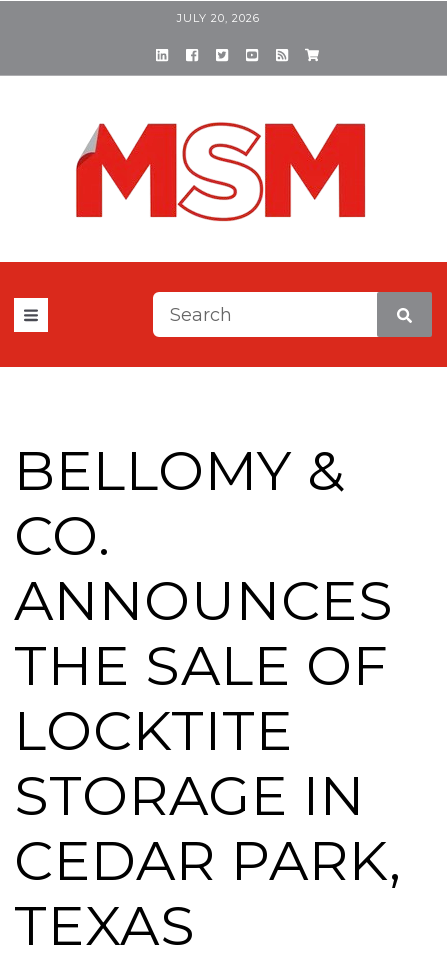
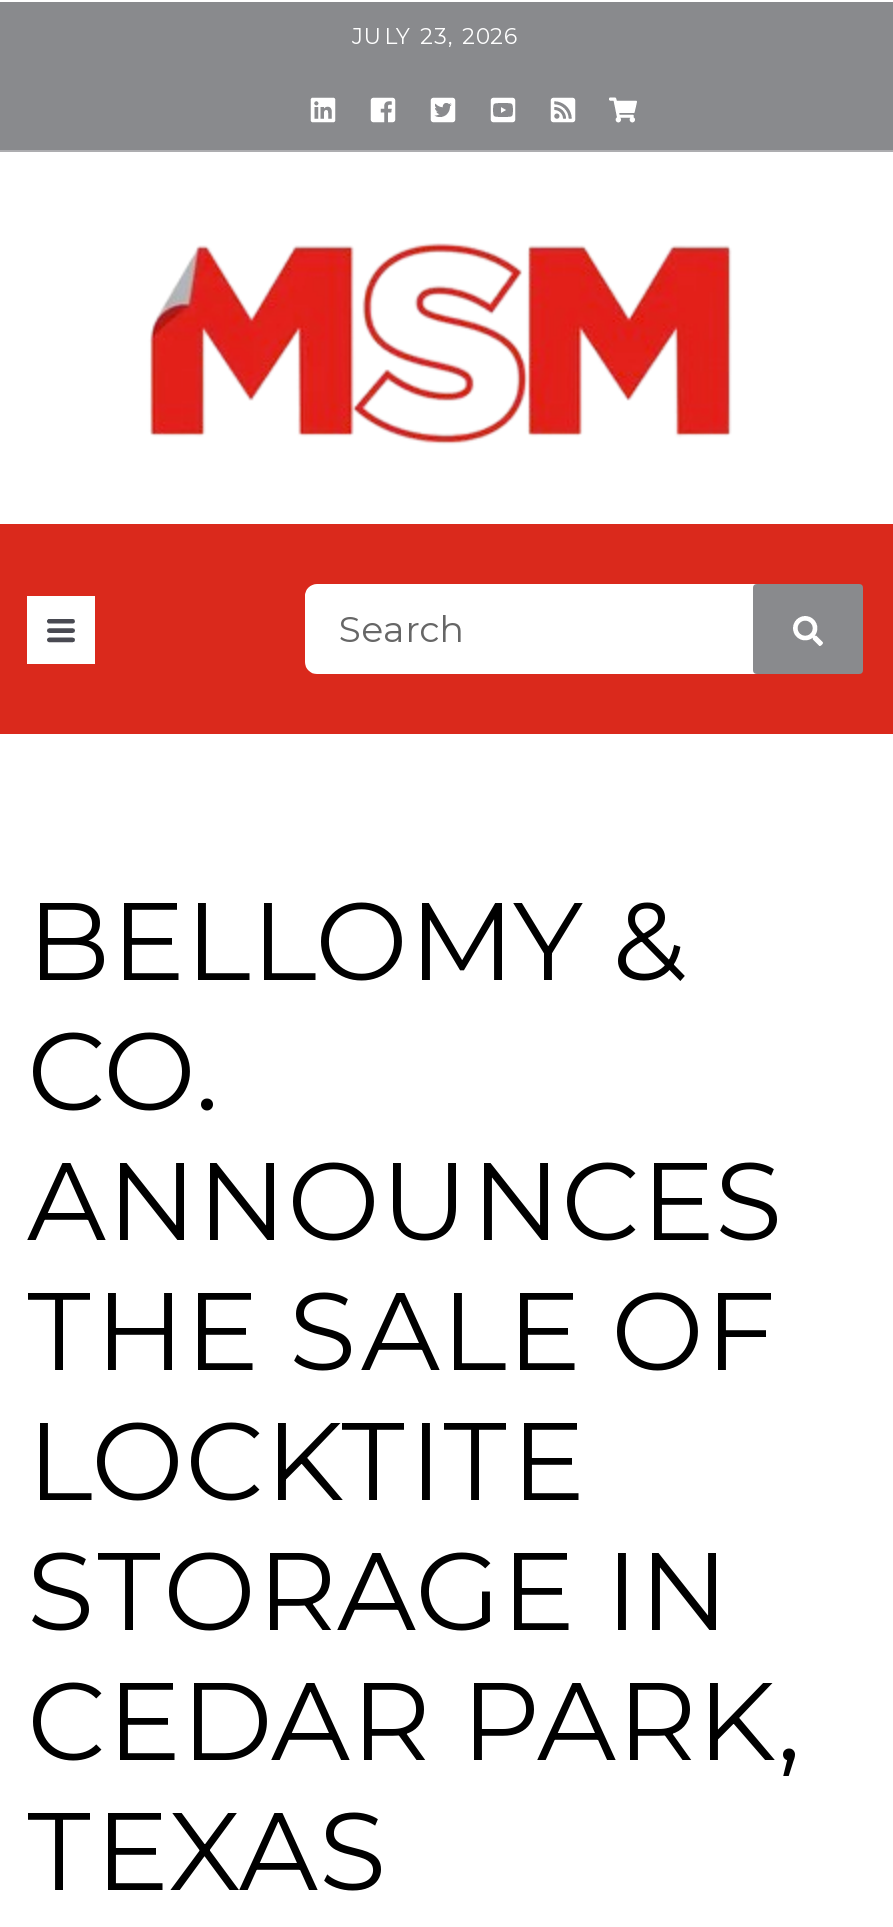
[176,11,259,25] JULY 20, 2026 -> [352,22,518,50] JULY 23, 2026

